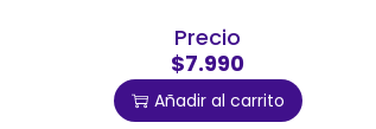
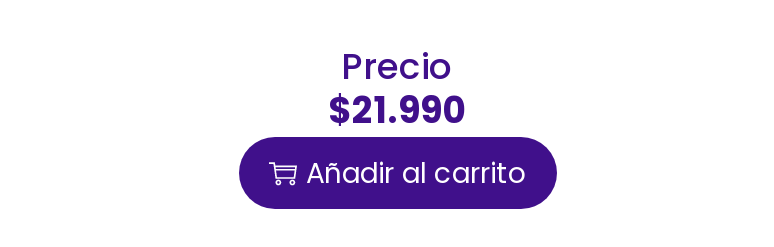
[171,49,244,79] $7.990 -> [328,85,466,135] $21.990

